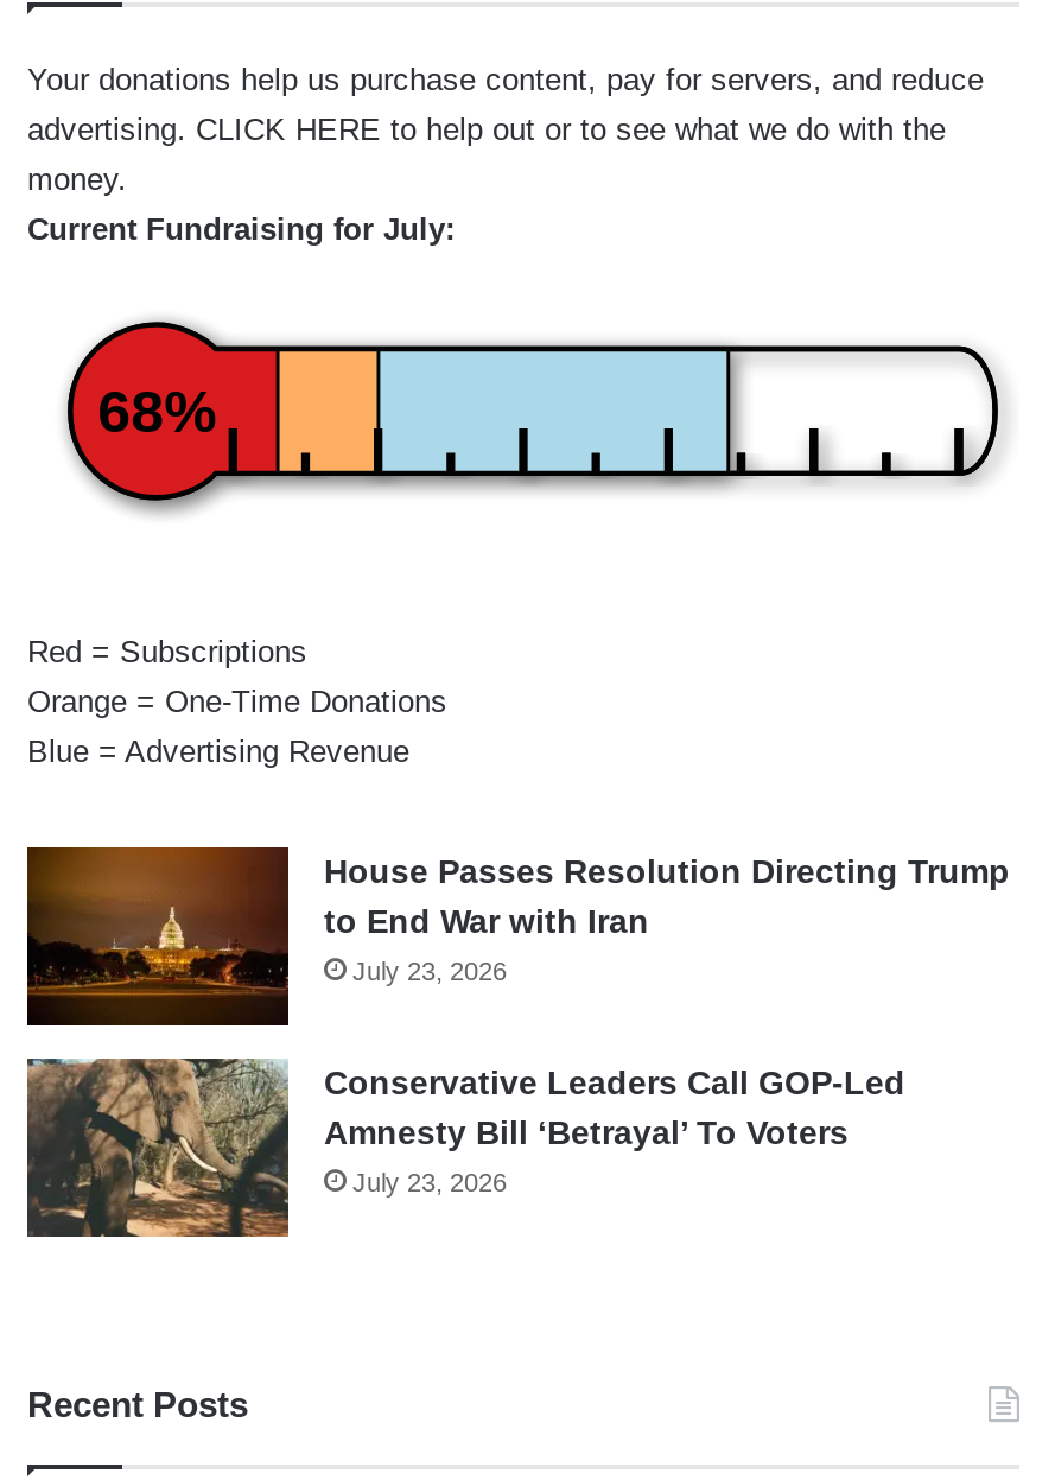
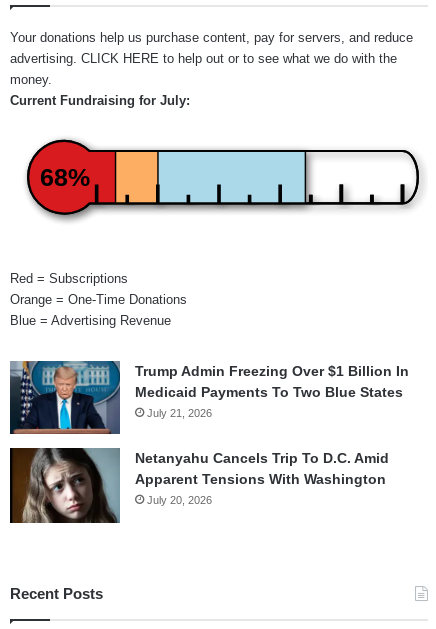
[25,845,1010,1028] [image] | House Passes Resolution Directing Trump | to End War with Iran | July 23, 2026 -> [9,360,409,435] [image] | Trump Admin Freezing Over $1 Billion In | Medicaid Payments To Two Blue States | July 21, 2026
[25,1056,905,1239] [image] | Conservative Leaders Call GOP-Led | Amnesty Bill ‘Betrayal’ To Voters | July 23, 2026 -> [9,447,389,524] [image] | Netanyahu Cancels Trip To D.C. Amid | Apparent Tensions With Washington | July 20, 2026

